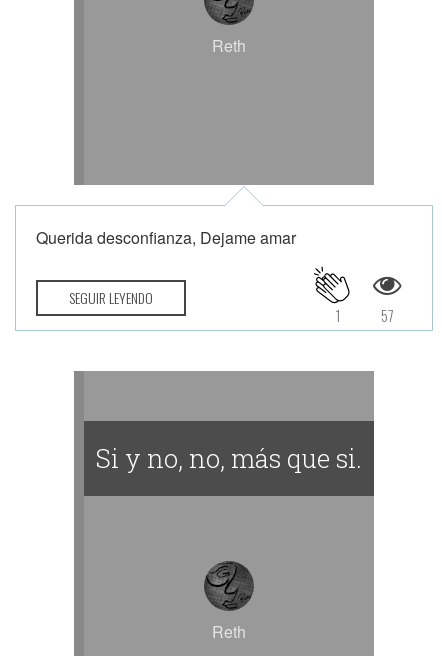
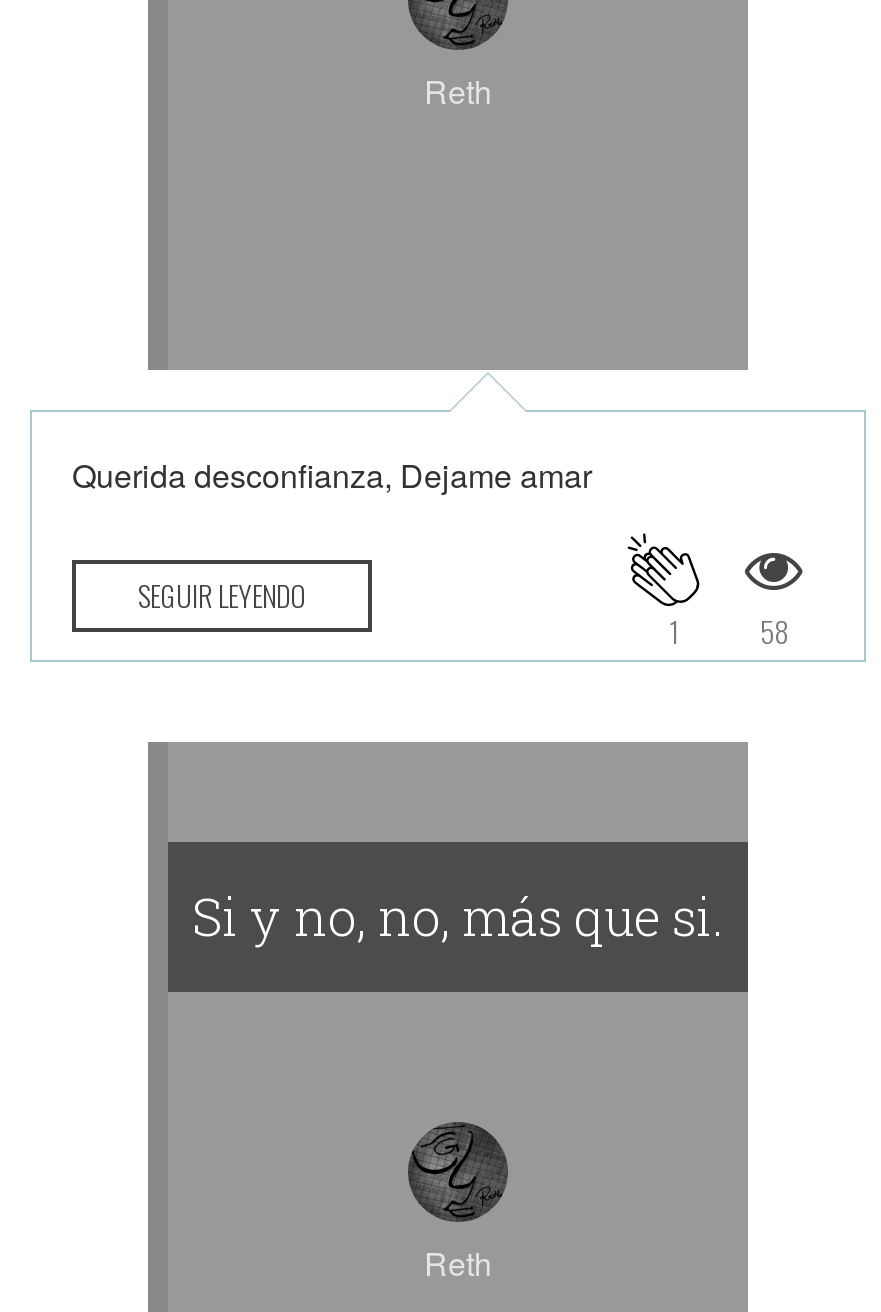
[334,305,393,326] 1 57 -> [669,610,788,652] 1 58

